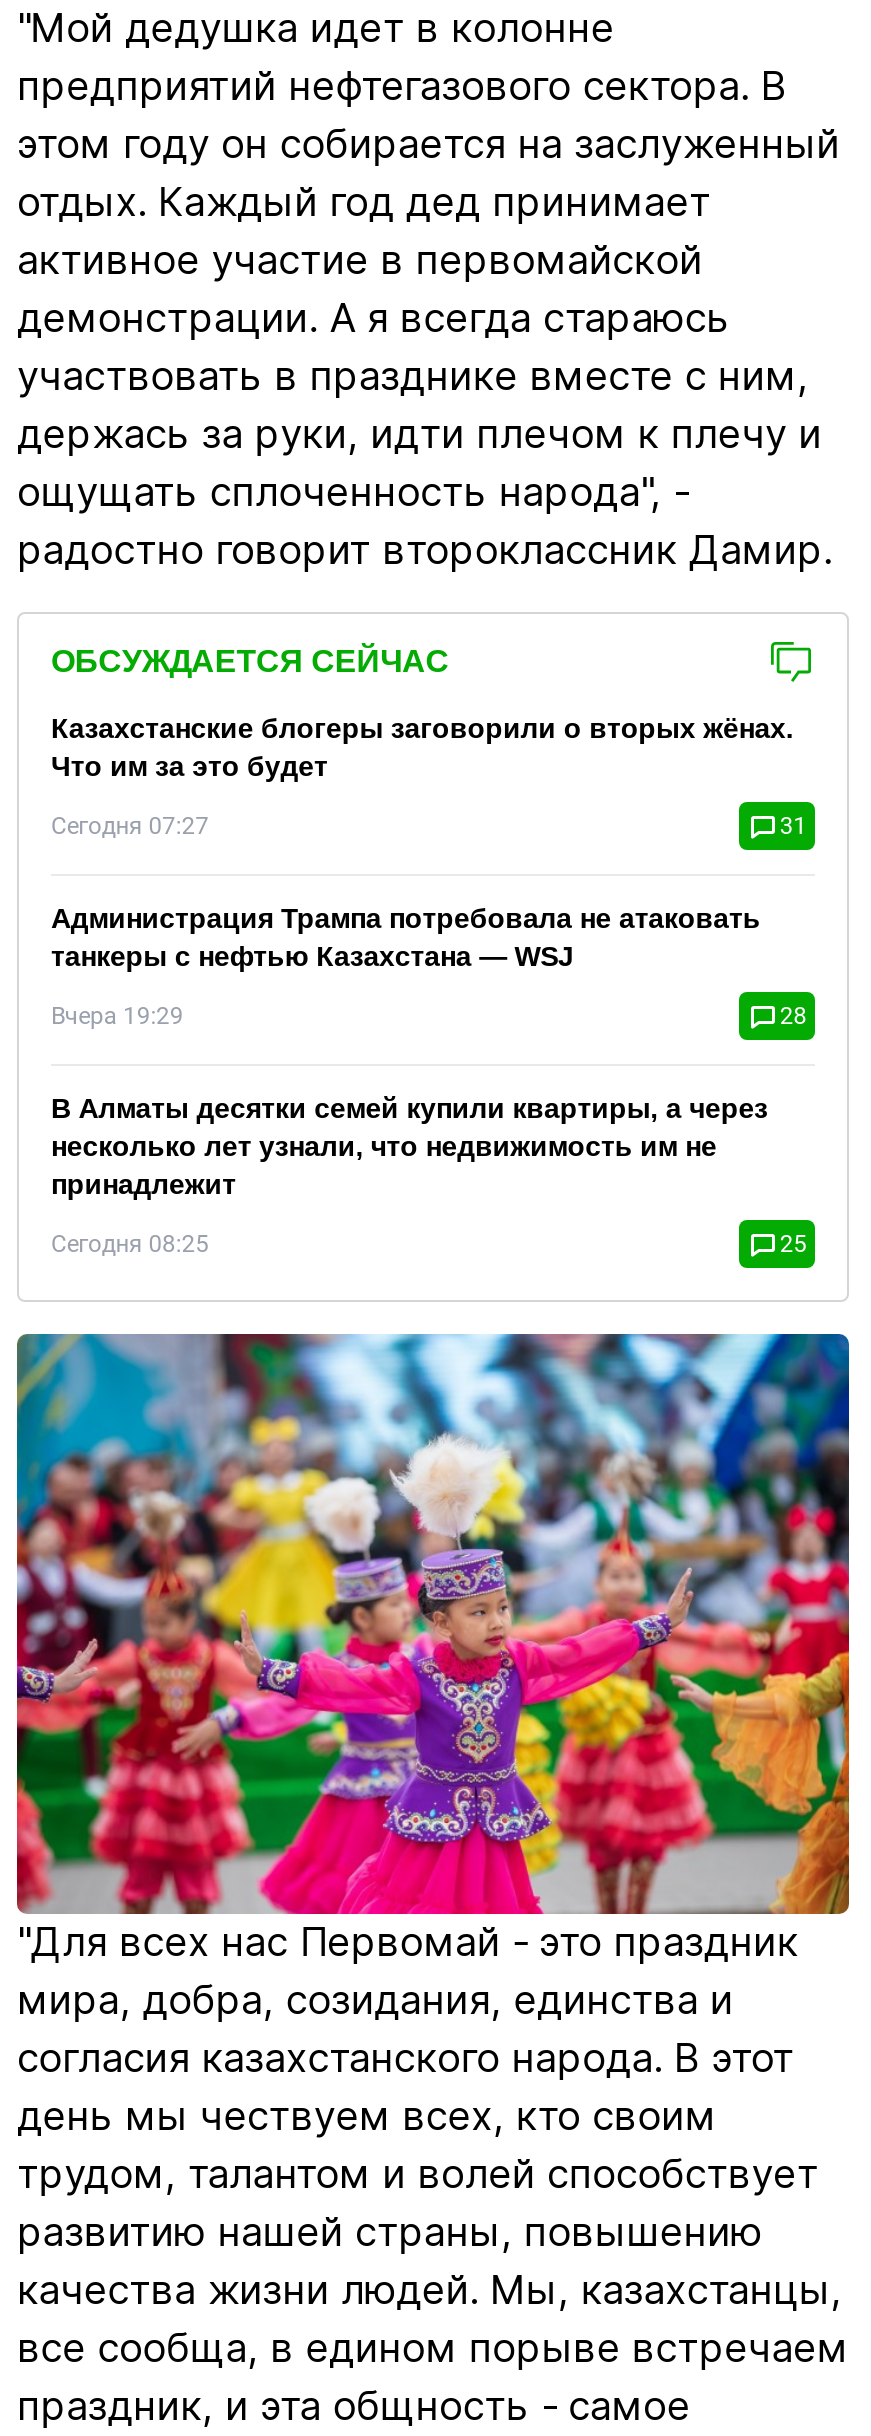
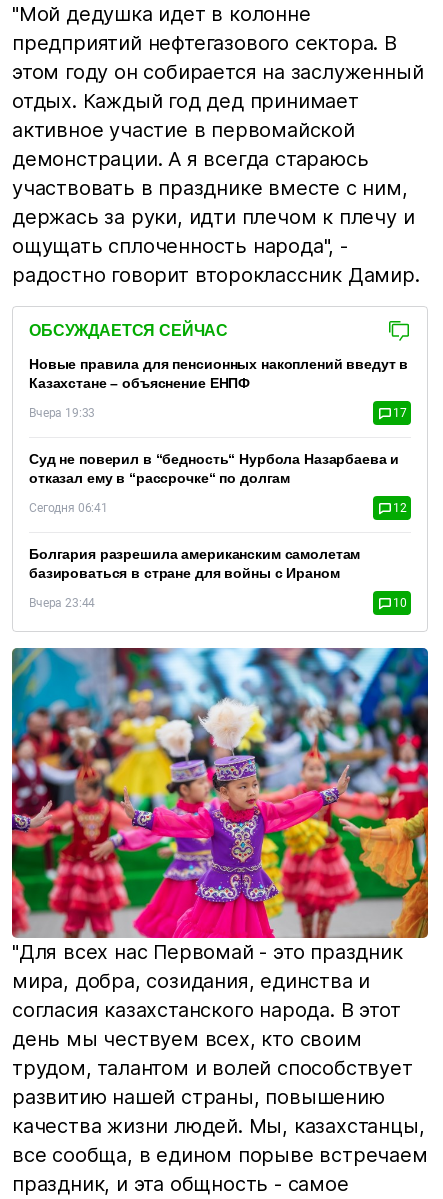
[51,713,794,783] Казахстанские блогеры заговорили о вторых жёнах. | Что им за это будет -> [29,356,408,391] Новые правила для пенсионных накоплений введут в | Казахстане – объяснение ЕНПФ
[51,813,807,841] Сегодня 07:27 | 31 -> [29,406,407,420] Вчера 19:33 | 17
[51,903,760,973] Администрация Трампа потребовала не атаковать | танкеры с нефтью Казахстана — WSJ -> [29,451,399,486] Суд не поверил в “бедность“ Нурбола Назарбаева и | отказал ему в “рассрочке“ по долгам
[51,1003,807,1031] Вчера 19:29 | 28 -> [29,501,407,515] Сегодня 06:41 | 12
[51,1093,768,1201] В Алматы десятки семей купили квартиры, а через | несколько лет узнали, что недвижимость им не | принадлежит -> [29,546,360,581] Болгария разрешила американским самолетам | базироваться в стране для войны с Ираном
[51,1231,807,1259] Сегодня 08:25 | 25 -> [29,596,407,610] Вчера 23:44 | 10

